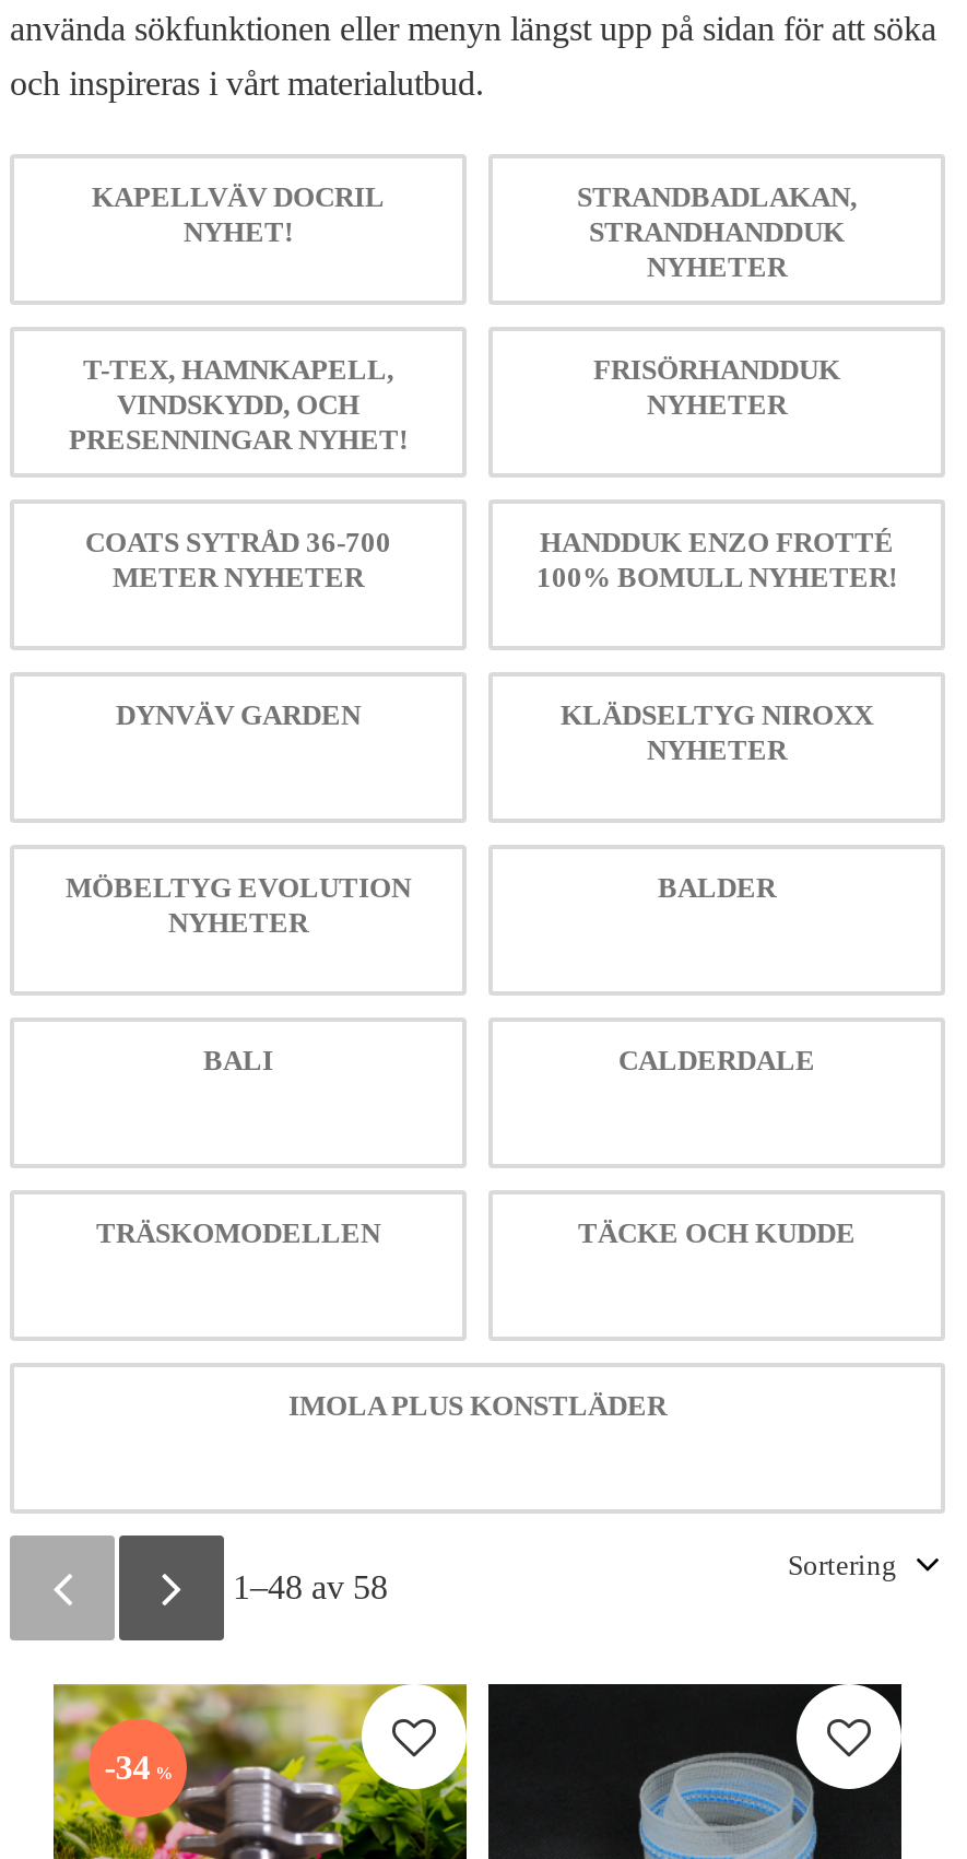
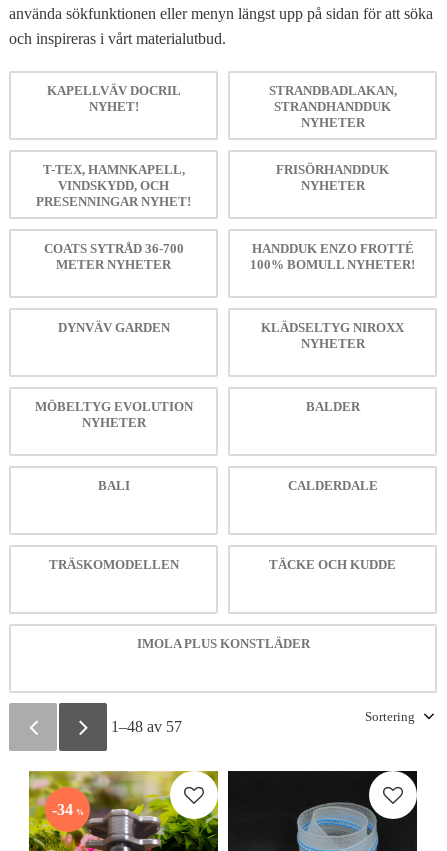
[233,1568,388,1605] 1–48 av 58 -> [111,718,182,735] 1–48 av 57

